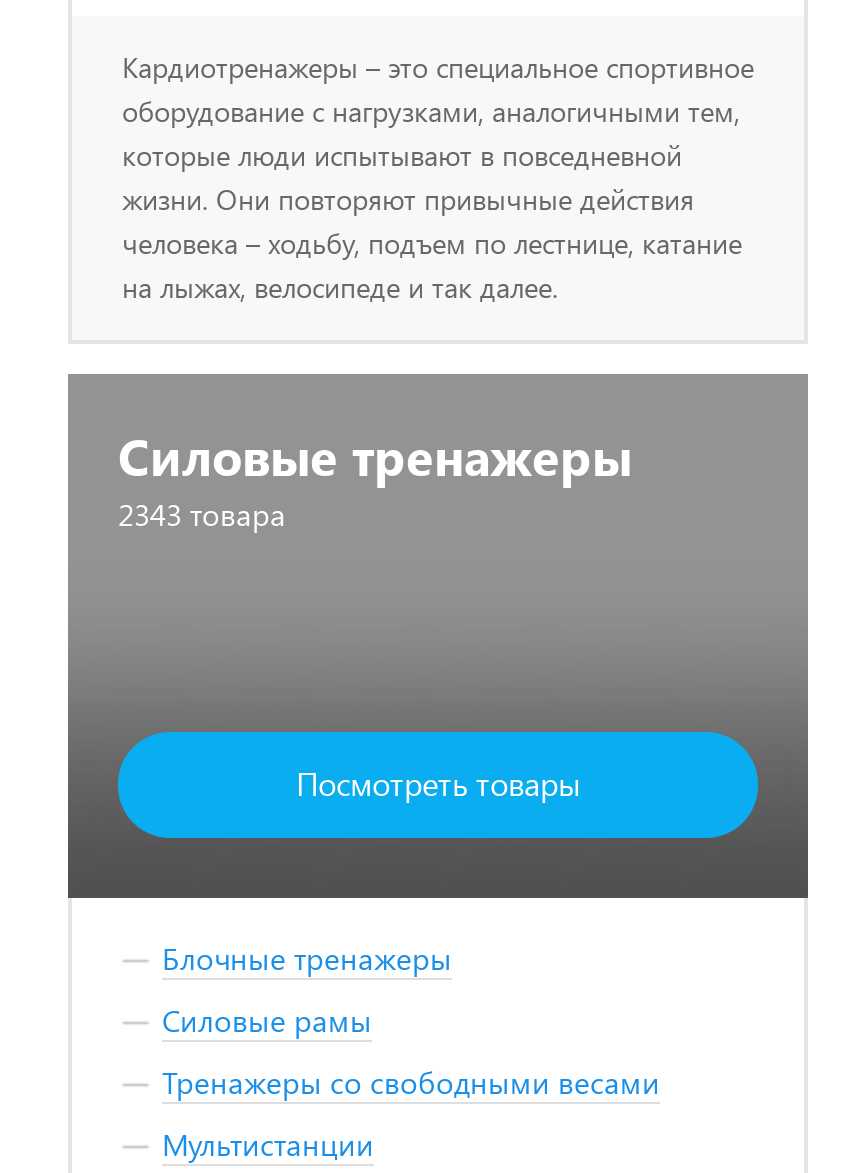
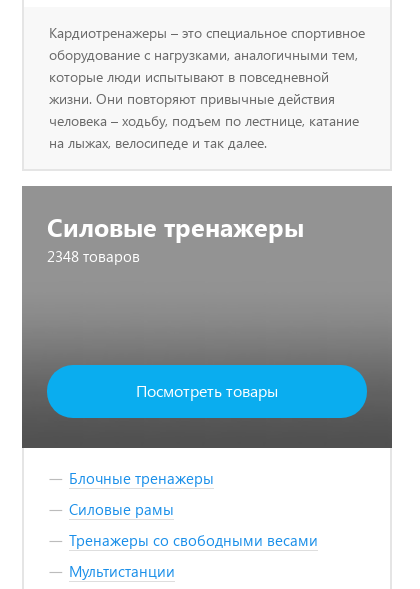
[118,494,286,534] 2343 товара -> [47,246,140,266] 2348 товаров

